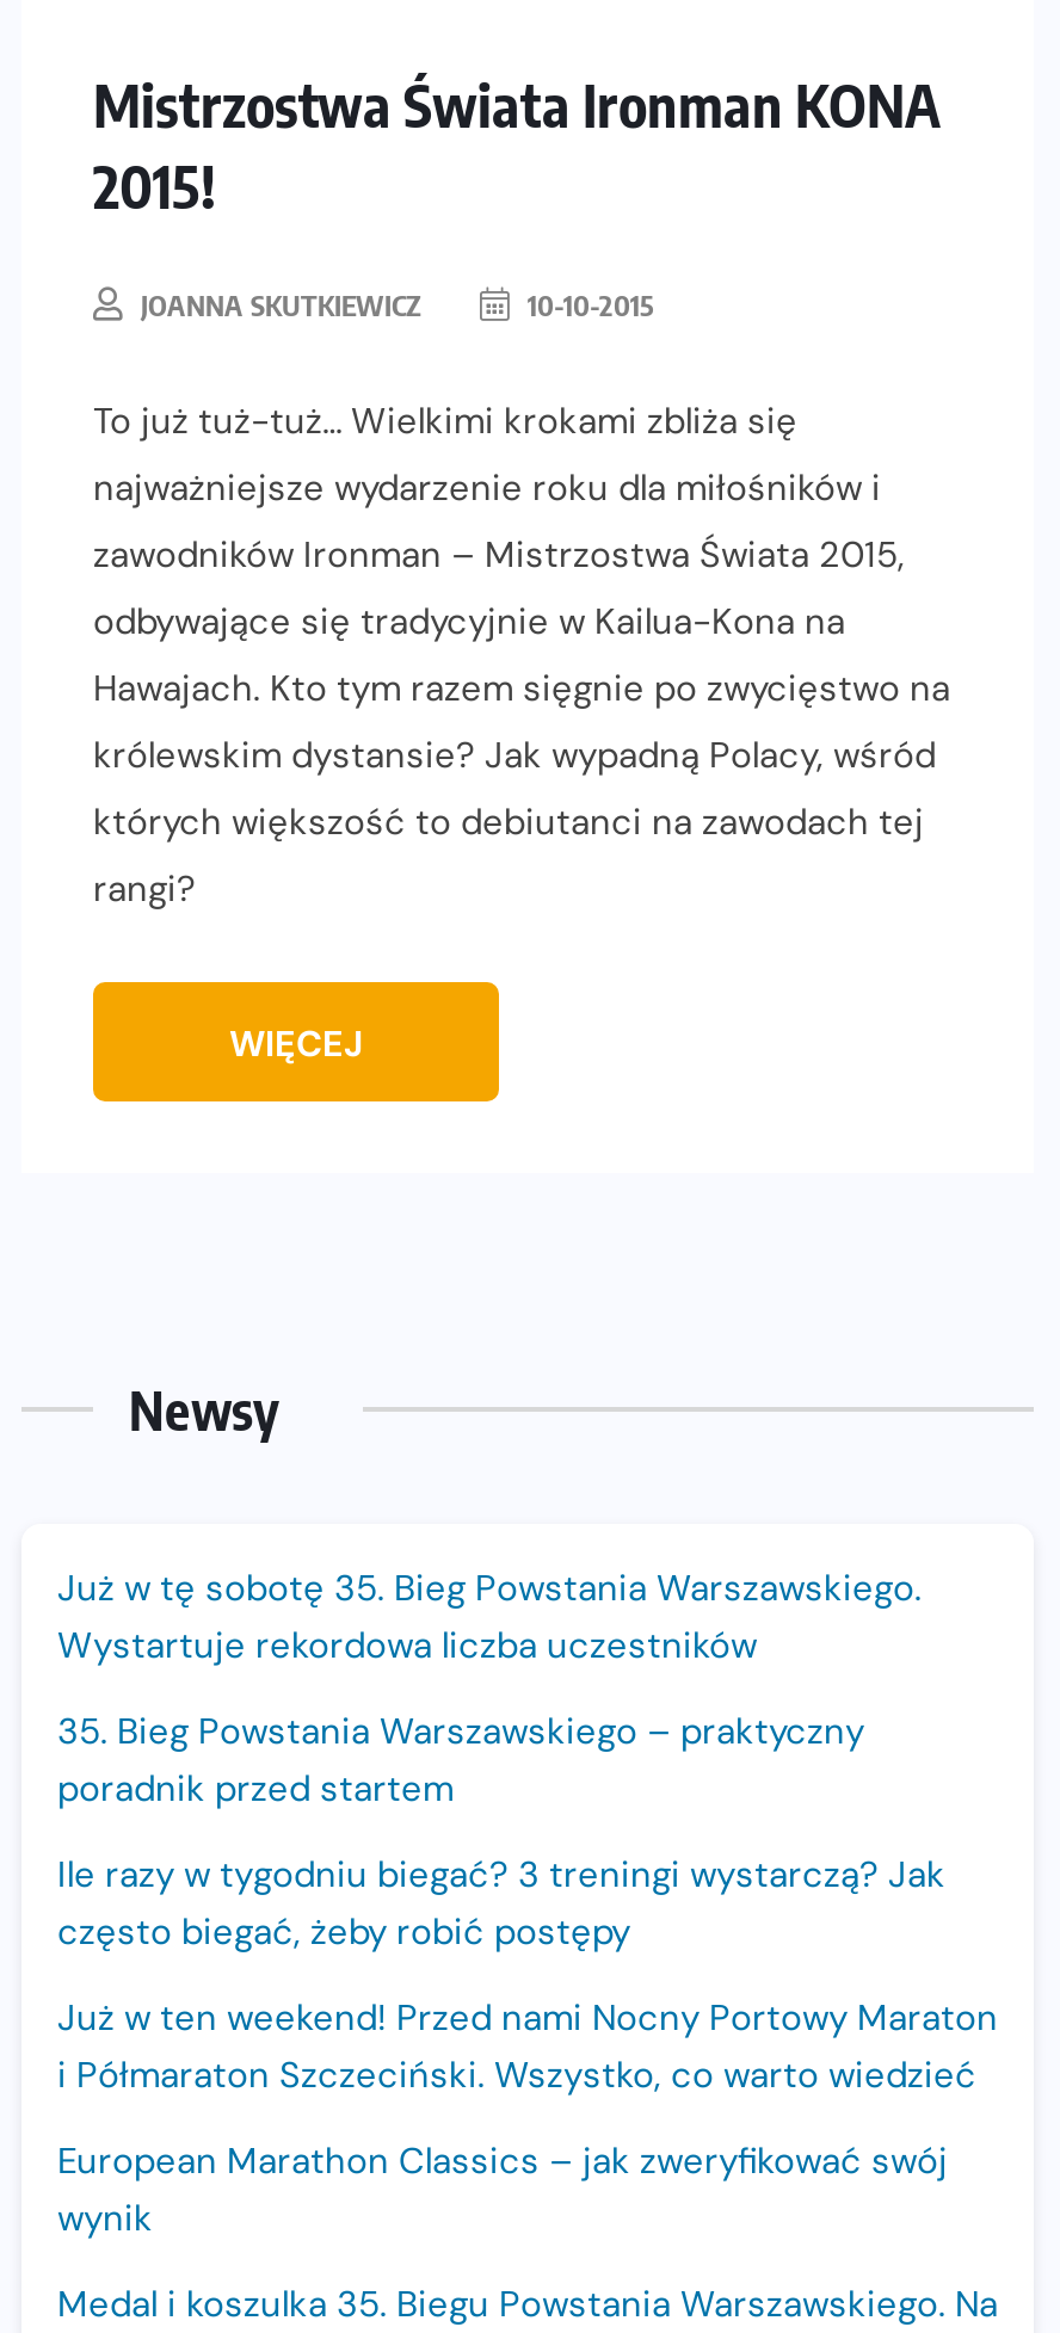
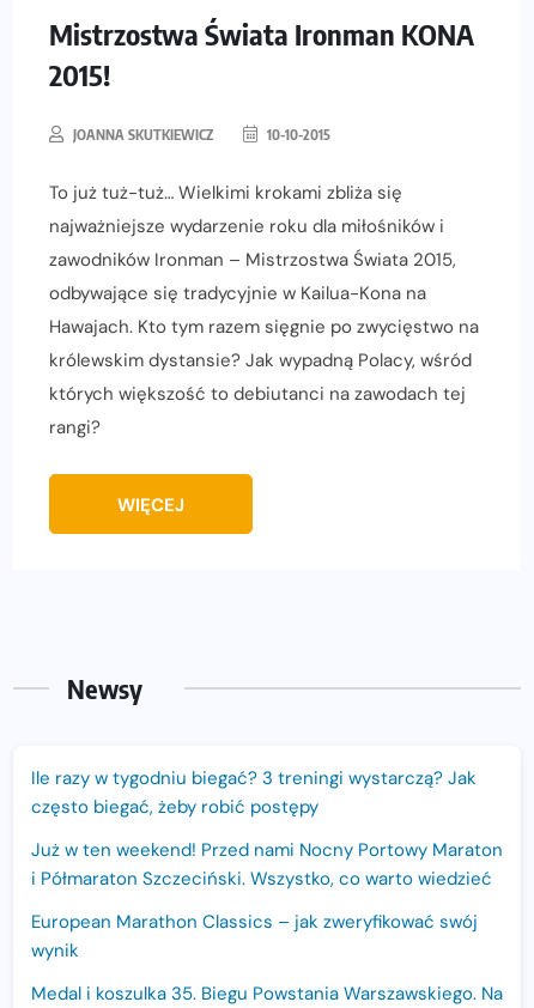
[57,1564,922,1813] Już w tę sobotę 35. Bieg Powstania Warszawskiego. | Wystartuje rekordowa liczba uczestników | 35. Bieg Powstania Warszawskiego – praktyczny | poradnik przed startem -> none

